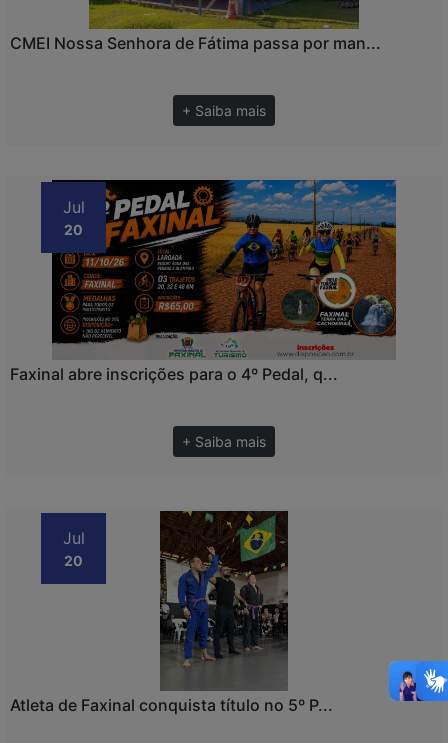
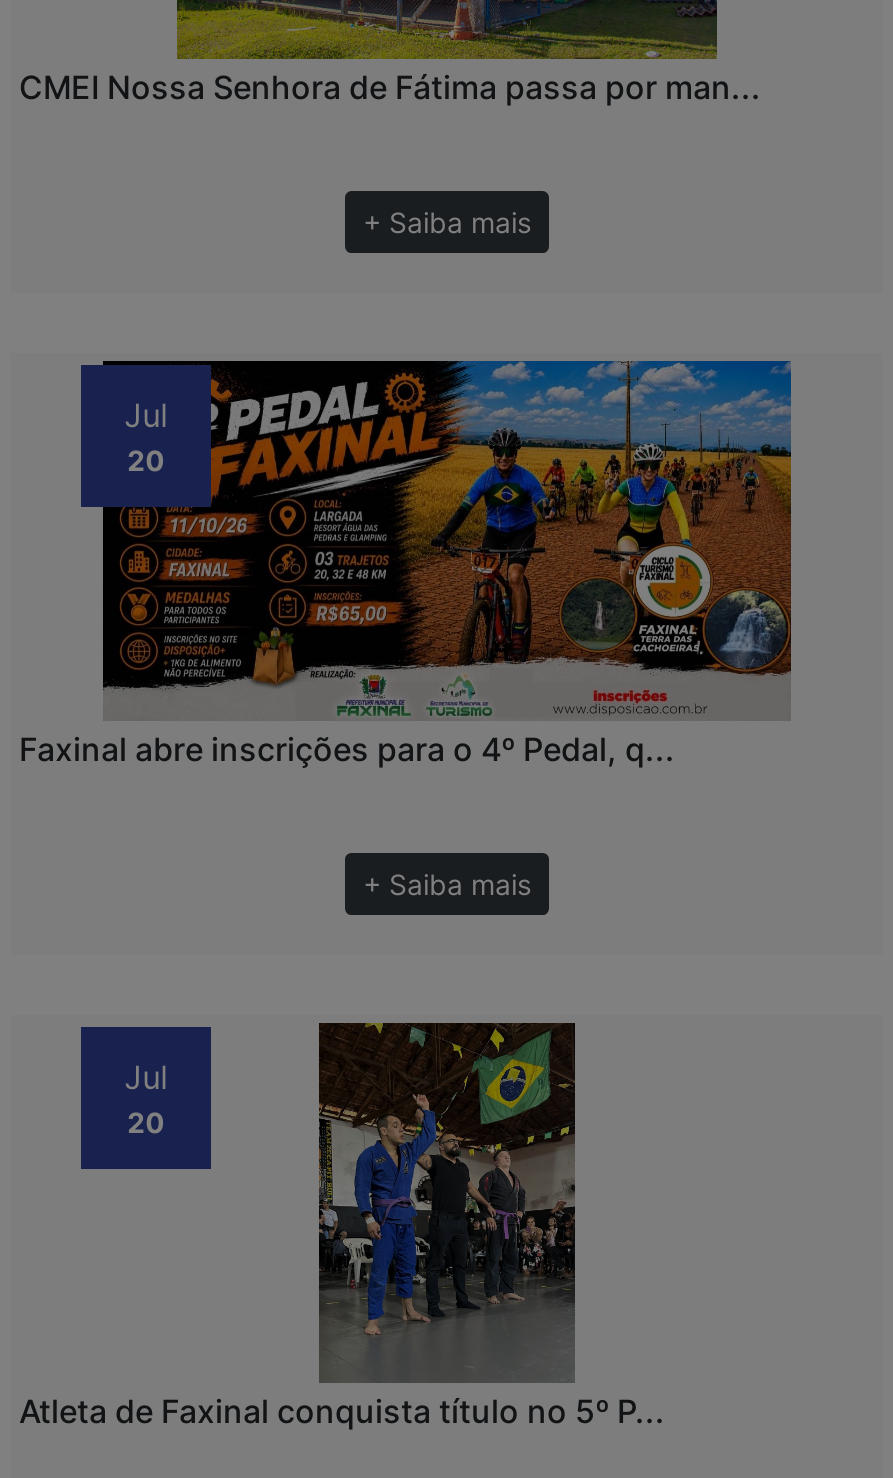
[388,660,445,702] [image] -> none

